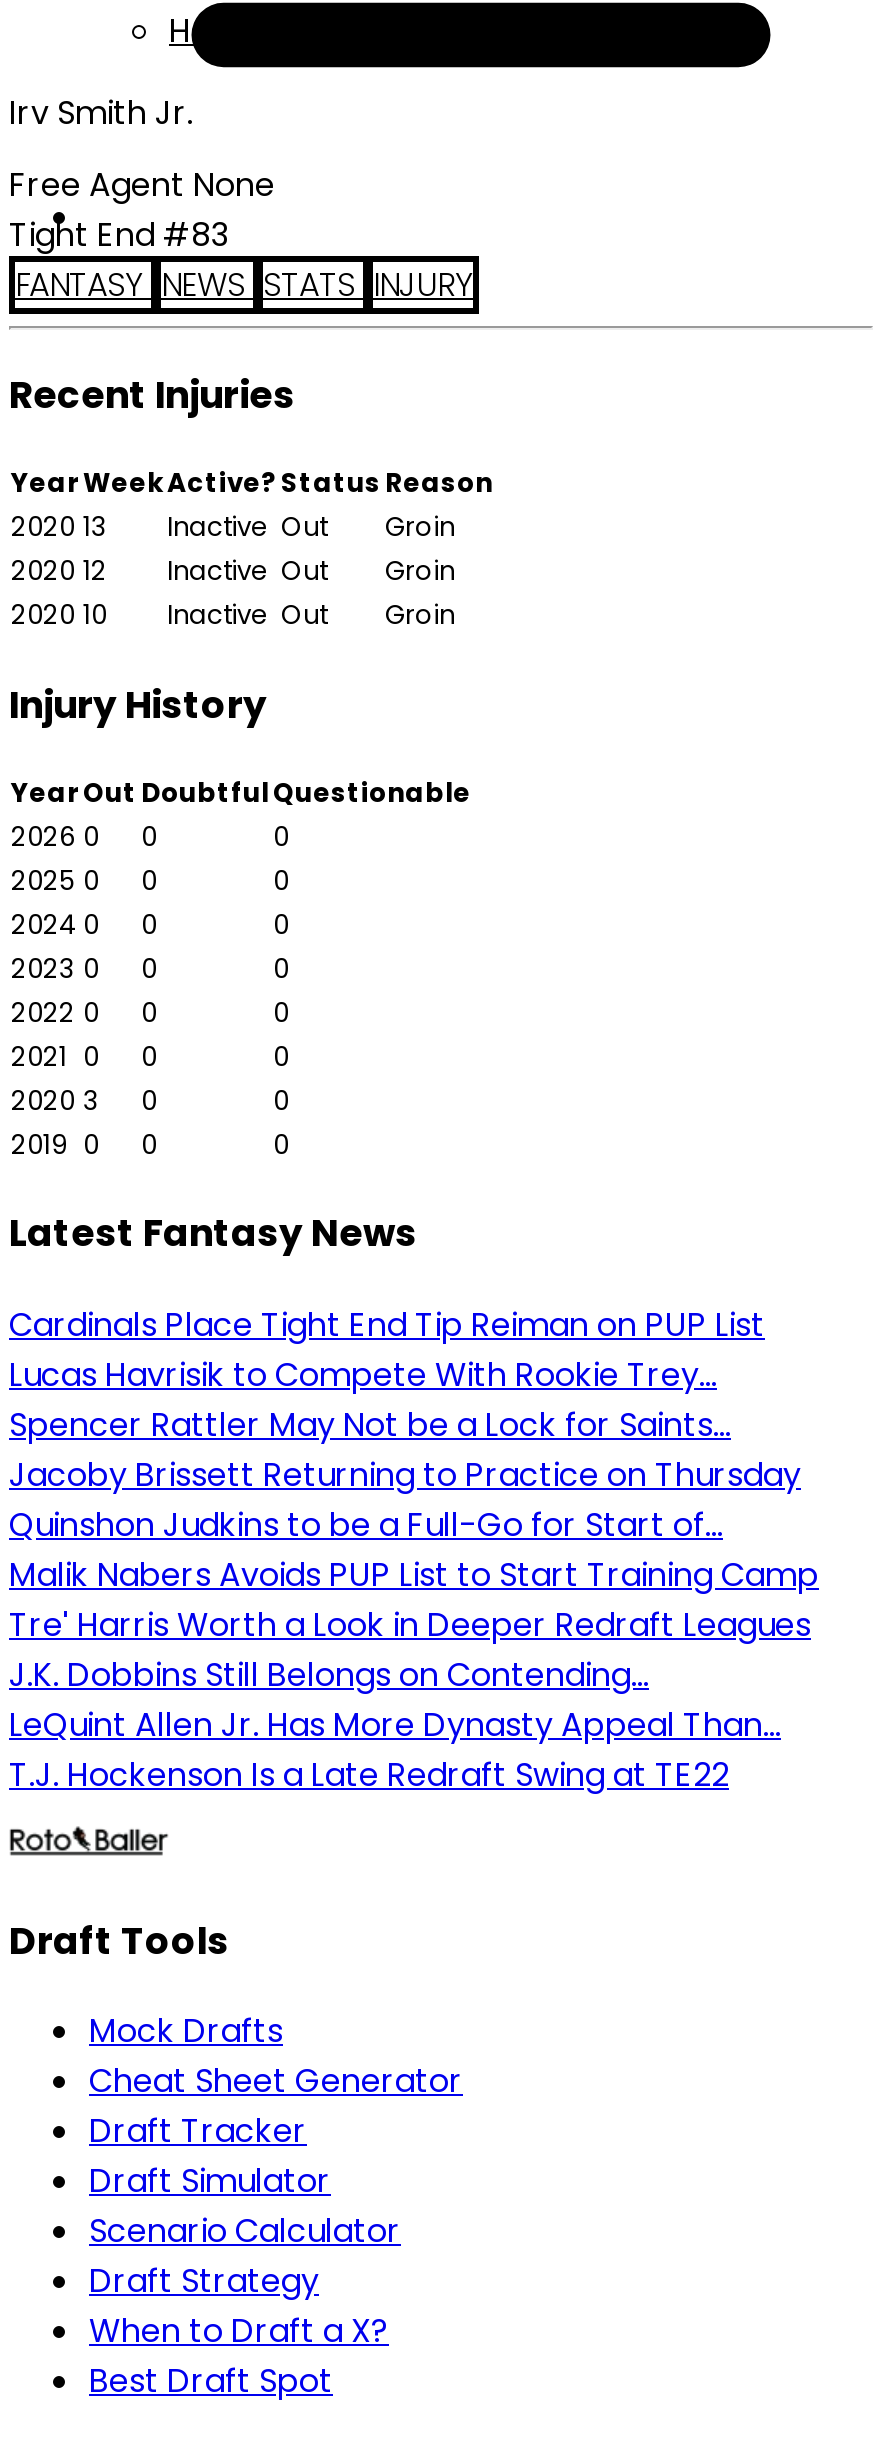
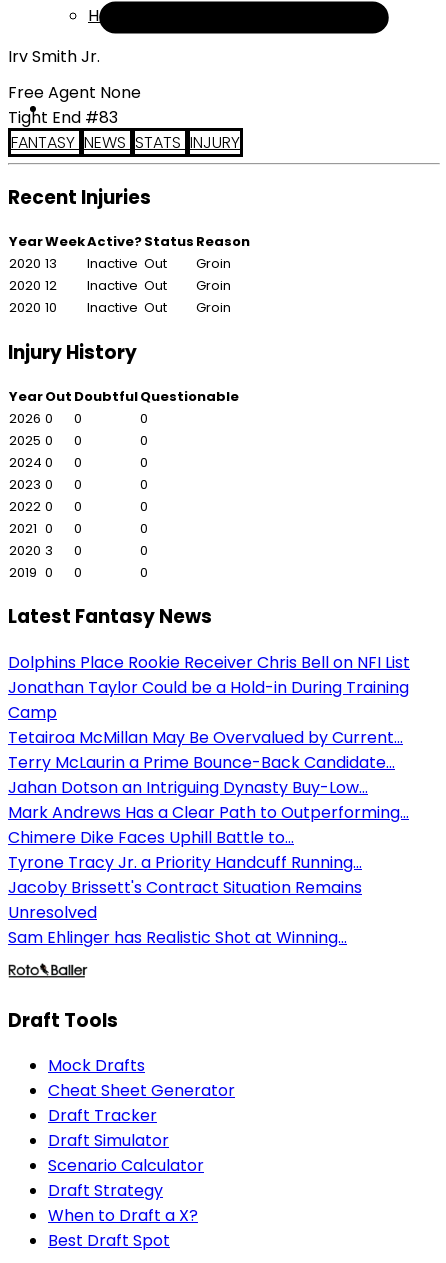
[9,1302,819,1798] Cardinals Place Tight End Tip Reiman on PUP List | Lucas Havrisik to Compete With Rookie Trey... | Spencer Rattler May Not be a Lock for Saints... | Jacoby Brissett Returning to Practice on Thursday | Quinshon Judkins to be a Full-Go for Start of... | Malik Nabers Avoids PUP List to Start Training Camp | Tre' Harris Worth a Look in Deeper Redraft Leagues | J.K. Dobbins Still Belongs on Contending... | LeQuint Allen Jr. Has More Dynasty Appeal Than... | T.J. Hockenson Is a Late Redraft Swing at TE22 -> [8,651,410,949] Dolphins Place Rookie Receiver Chris Bell on NFI List | Jonathan Taylor Could be a Hold-in During Training | Camp | Tetairoa McMillan May Be Overvalued by Current... | Terry McLaurin a Prime Bounce-Back Candidate... | Jahan Dotson an Intriguing Dynasty Buy-Low... | Mark Andrews Has a Clear Path to Outperforming... | Chimere Dike Faces Uphill Battle to... | Tyrone Tracy Jr. a Priority Handcuff Running... | Jacoby Brissett's Contract Situation Remains | Unresolved | Sam Ehlinger has Realistic Shot at Winning...

